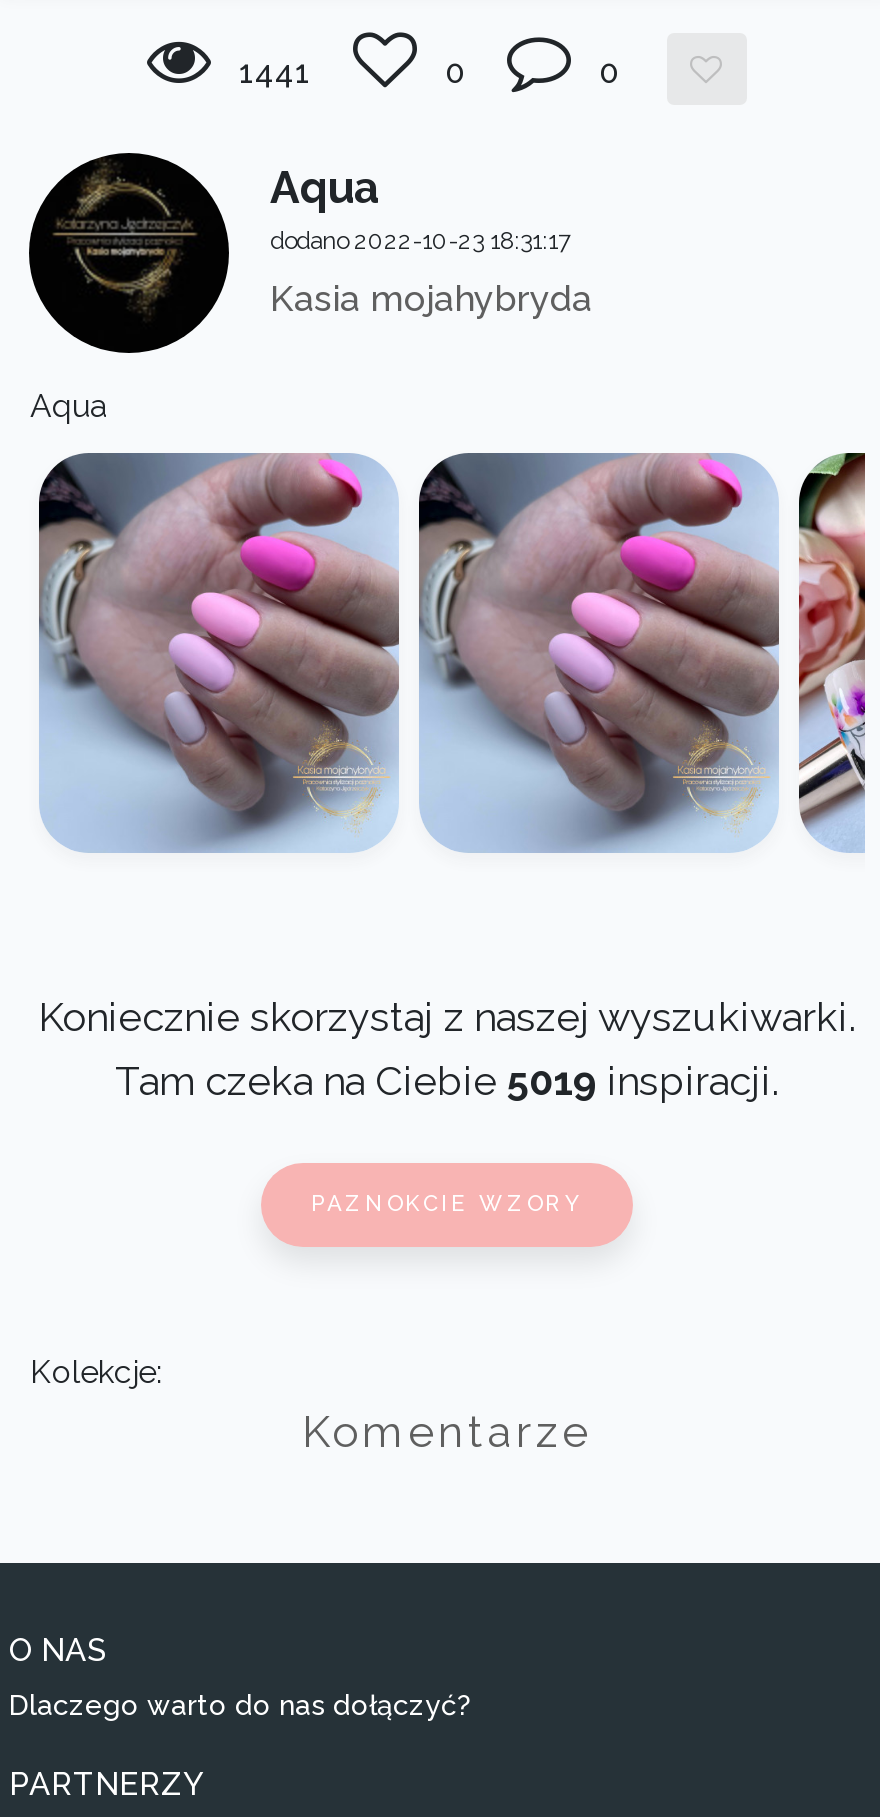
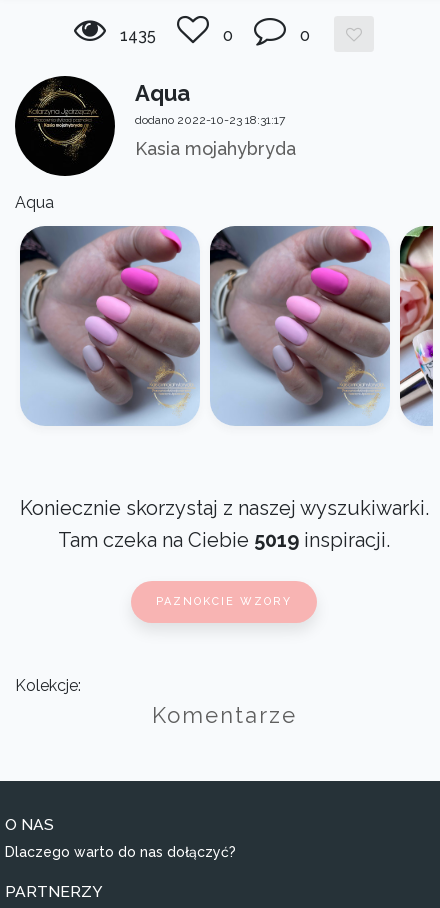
[239,53,311,91] 1441 -> [120,26,156,45] 1435

